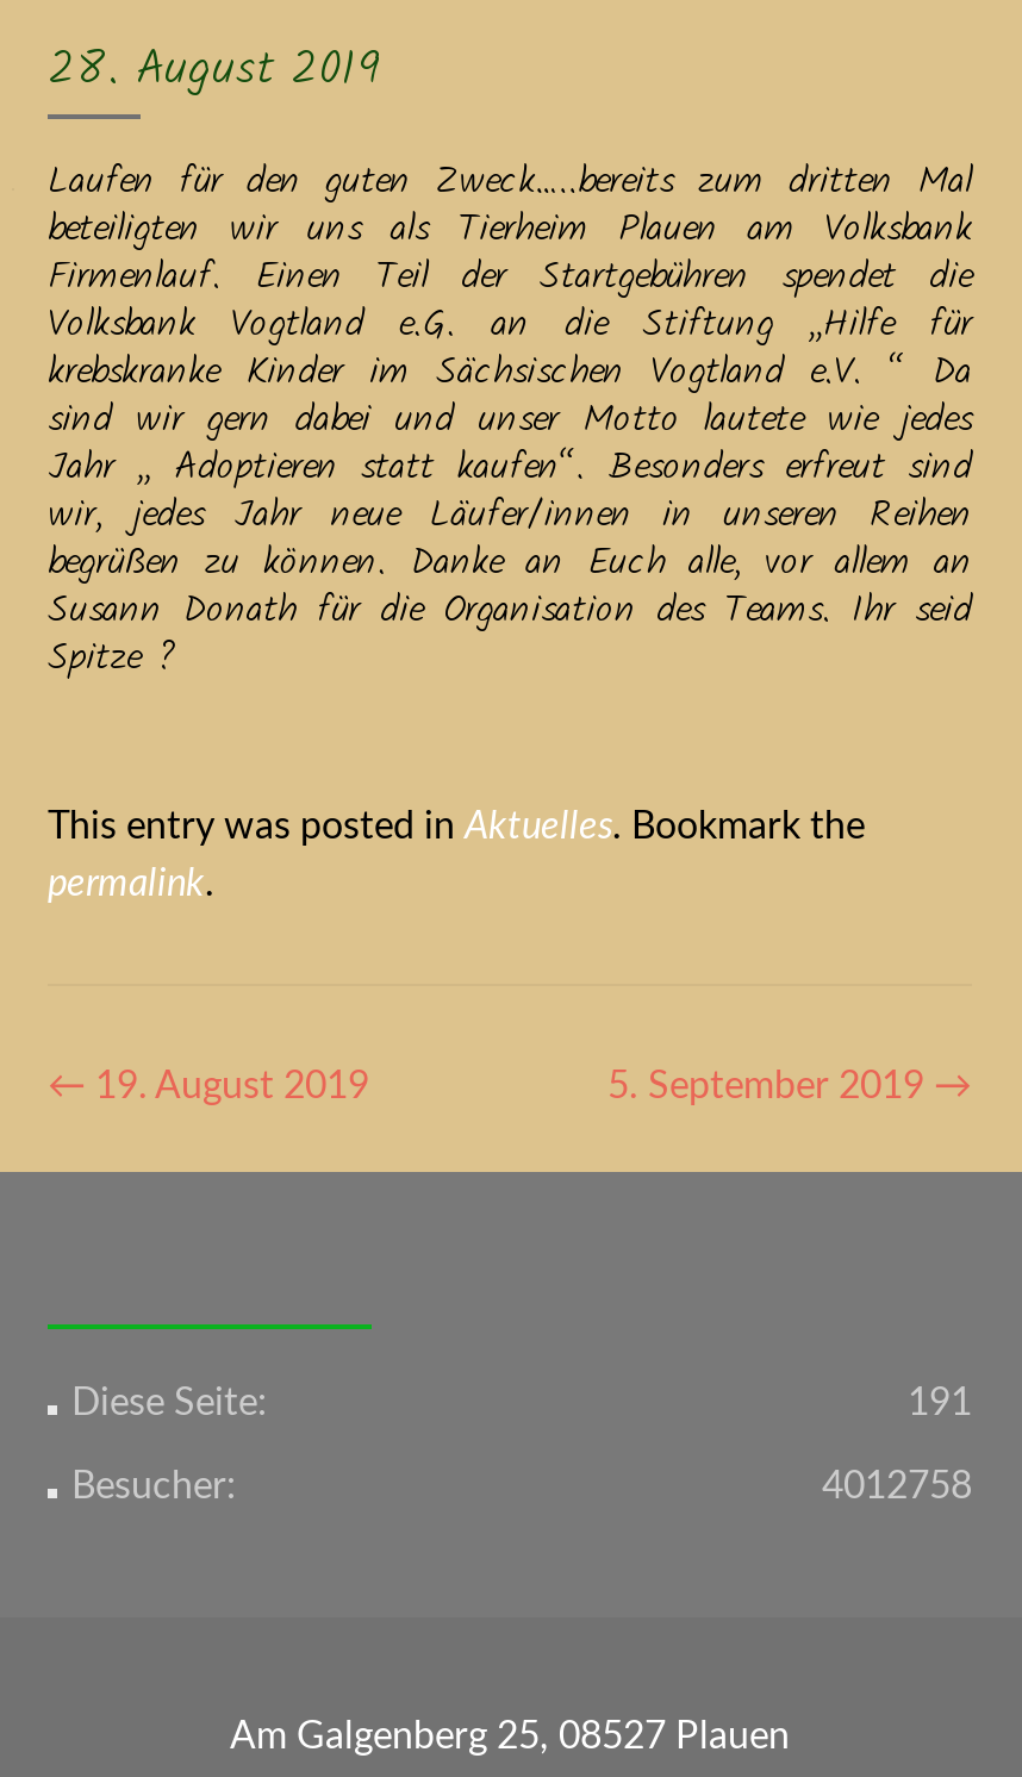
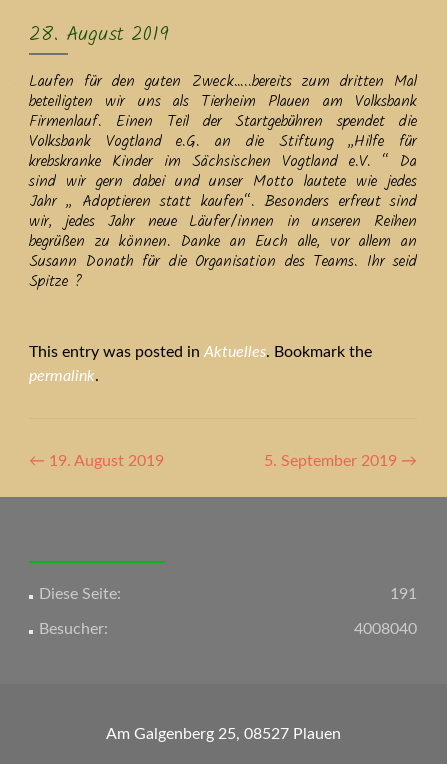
[822,1467,972,1505] 4012758 -> [354,621,417,637] 4008040

